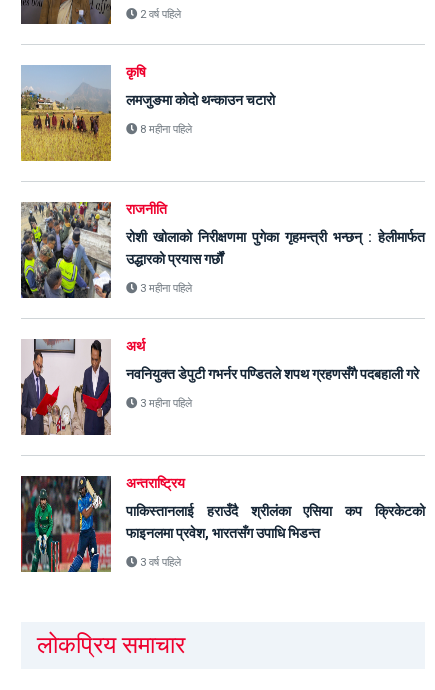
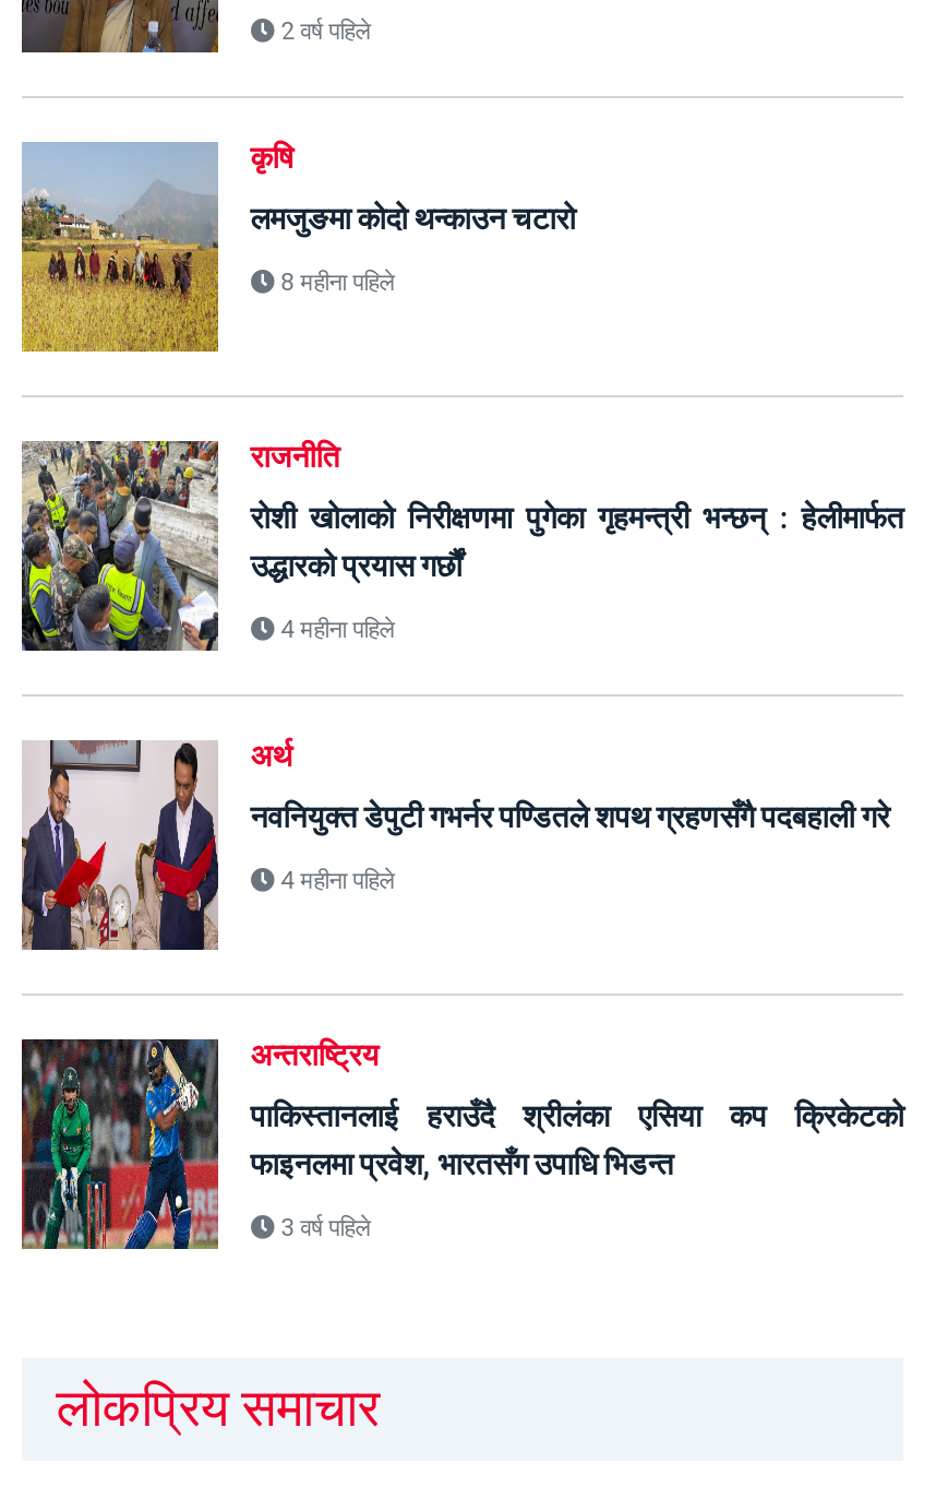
[137,282,192,295] 3 महीना पहिले -> [274,616,394,644] 4 महीना पहिले
[137,397,192,410] 3 महीना पहिले -> [274,867,394,895] 4 महीना पहिले

